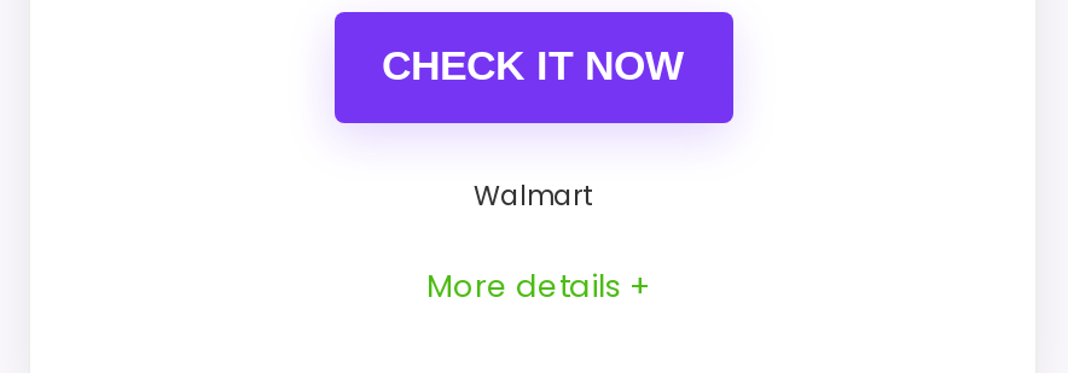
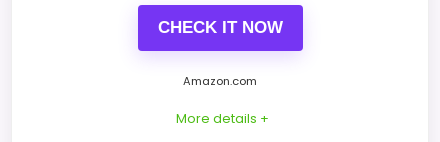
[474,176,592,215] Walmart -> [183,73,257,89] Amazon.com

